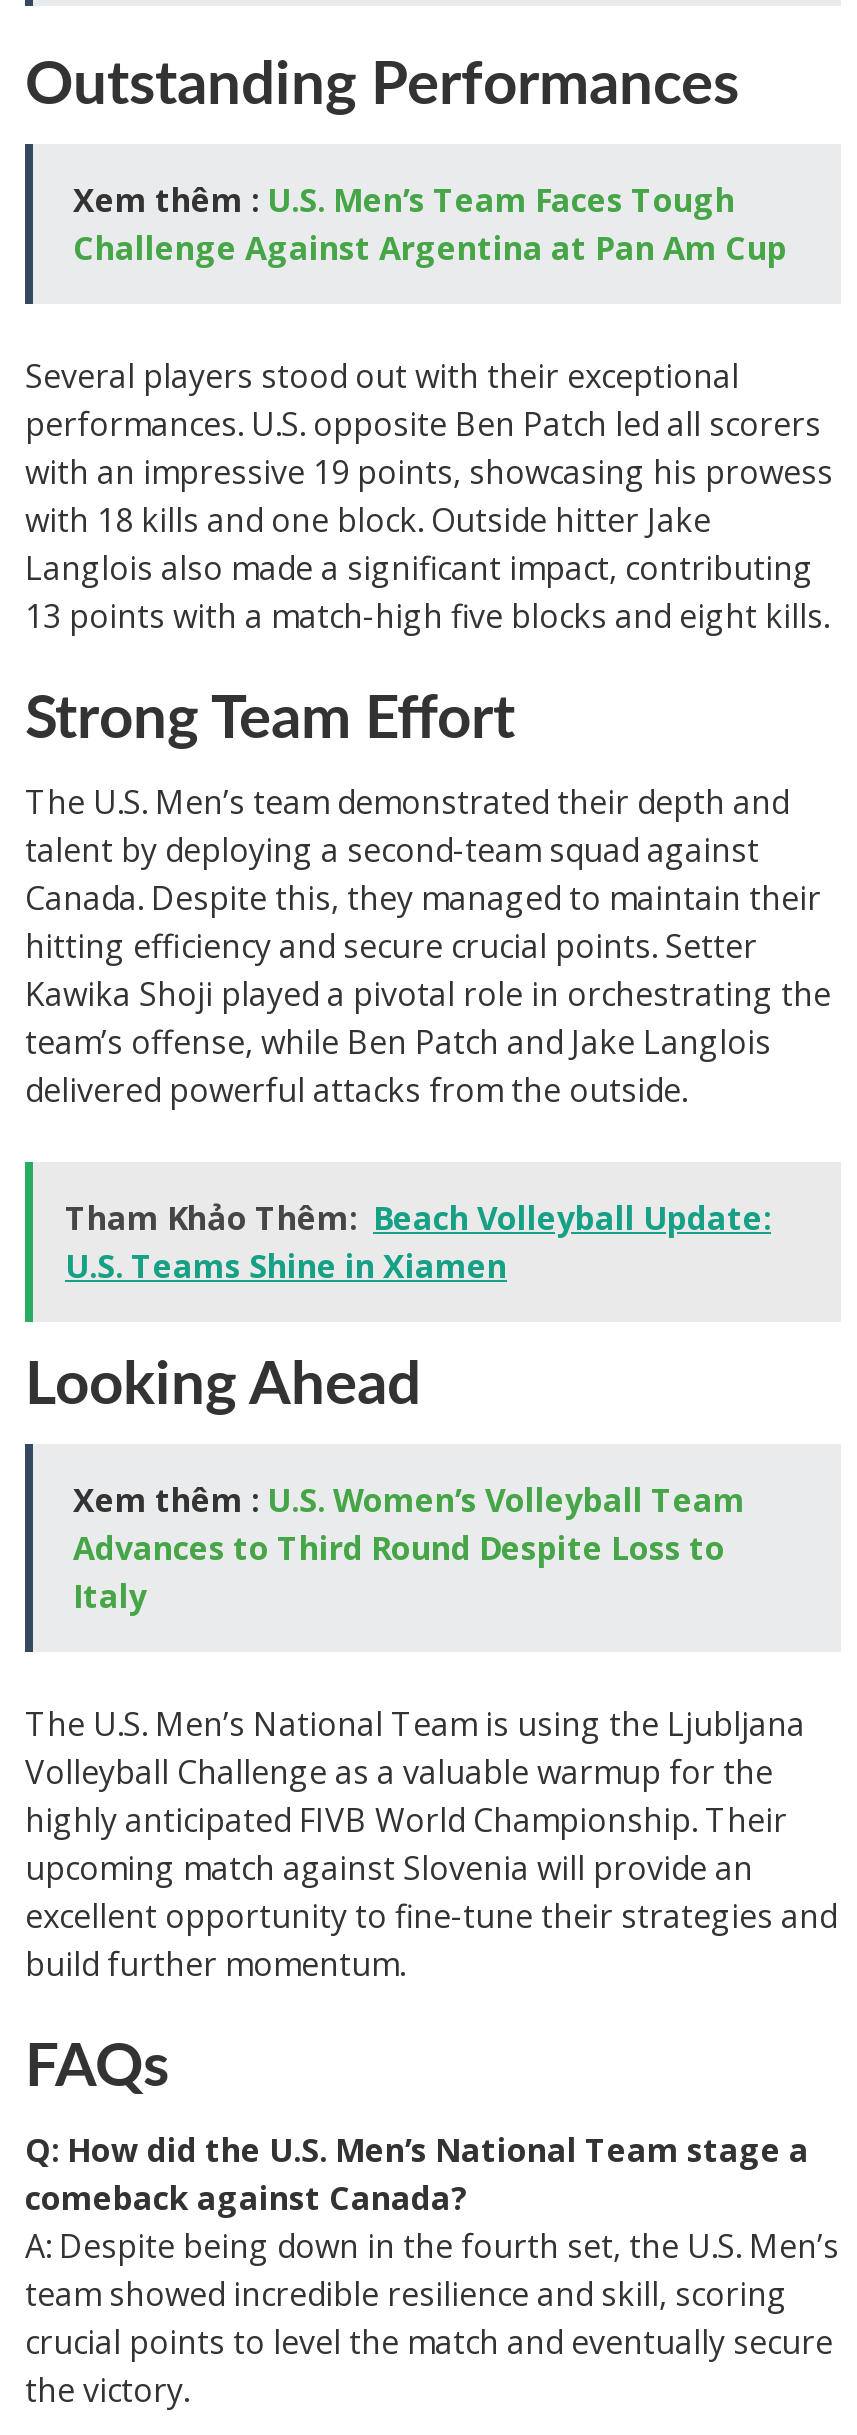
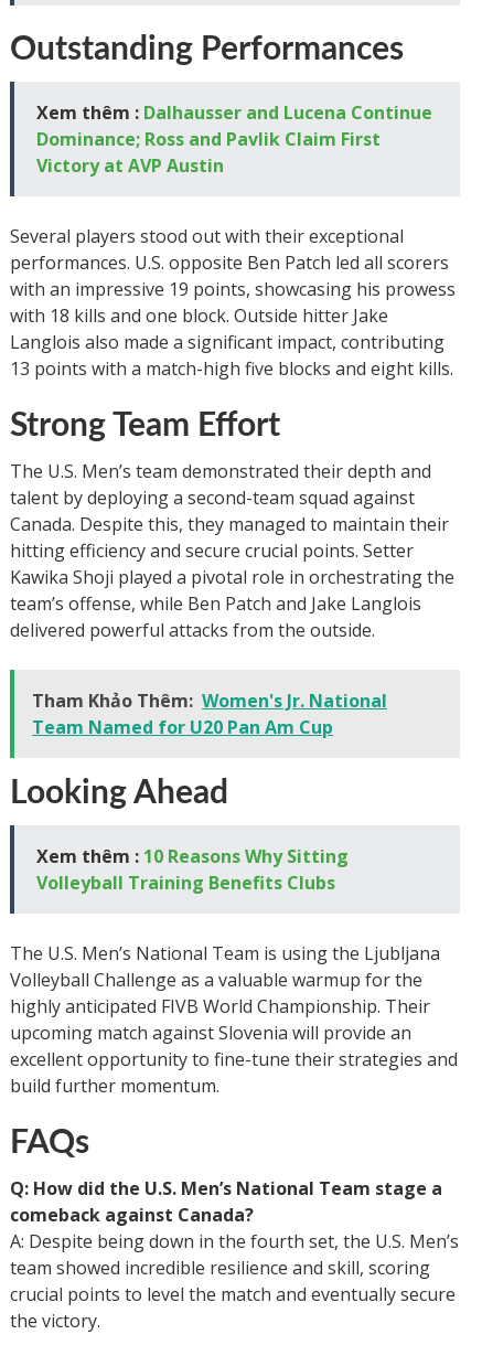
[73,178,787,270] Xem thêm : U.S. Men’s Team Faces Tough | Challenge Against Argentina at Pan Am Cup -> [36,100,432,178] Xem thêm : Dalhausser and Lucena Continue | Dominance; Ross and Pavlik Claim First | Victory at AVP Austin
moved [25,354,833,1112] -> [10,224,456,642]: Several players stood out with their exceptional | performances. U.S. opposite Ben Patch led all scorers | with an impressive 19 points, showcasing his prowess | ... | team’s offense, while Ben Patch and Jake Langlois | delivered powerful attacks from the outside.
[65,1196,771,1288] Tham Khảo Thêm: Beach Volleyball Update: | U.S. Teams Shine in Xiamen -> [32,688,387,739] Tham Khảo Thêm: Women's Jr. National | Team Named for U20 Pan Am Cup
moved [25,1356,421,1416] -> [10,777,228,810]: Looking Ahead
[73,1478,745,1618] Xem thêm : U.S. Women’s Volleyball Team | Advances to Third Round Despite Loss to | Italy -> [36,844,349,895] Xem thêm : 10 Reasons Why Sitting | Volleyball Training Benefits Clubs

